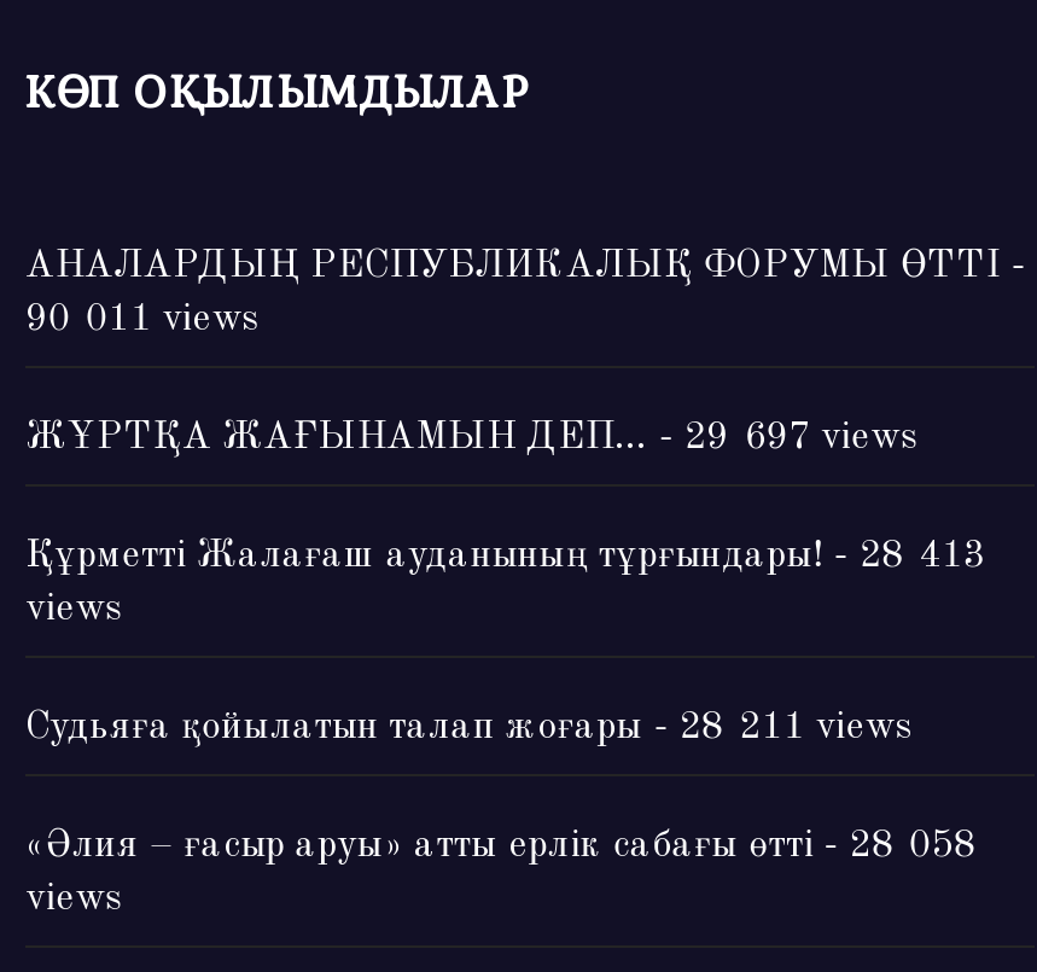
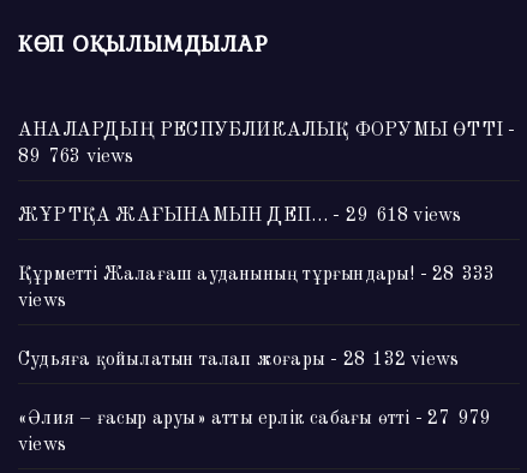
[25,302,259,341] 90 011 views -> [18,148,134,167] 89 763 views
[25,420,917,459] ЖҰРТҚА ЖАҒЫНАМЫН ДЕП… - 29 697 views -> [18,207,461,226] ЖҰРТҚА ЖАҒЫНАМЫН ДЕП… - 29 618 views
[25,539,985,577] Құрметті Жалағаш ауданының тұрғындары! - 28 413 -> [18,266,495,285] Құрметті Жалағаш ауданының тұрғындары! - 28 333
[25,710,912,749] Судьяға қойылатын талап жоғары - 28 211 views -> [18,351,459,370] Судьяға қойылатын талап жоғары - 28 132 views
[25,828,975,867] «Әлия – ғасыр аруы» атты ерлік сабағы өтті - 28 058 -> [18,410,490,429] «Әлия – ғасыр аруы» атты ерлік сабағы өтті - 27 979

